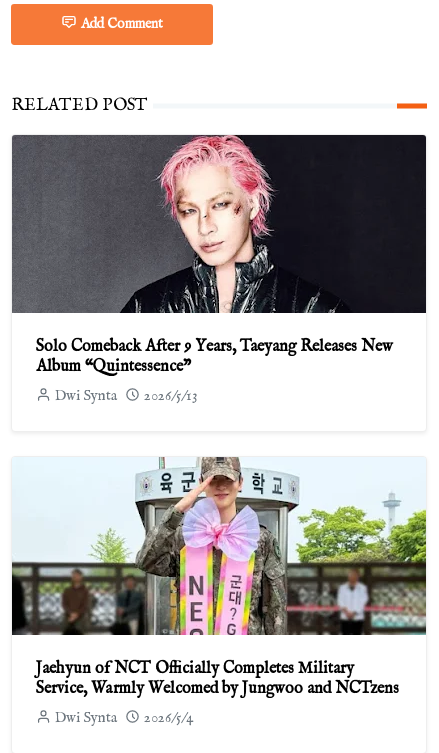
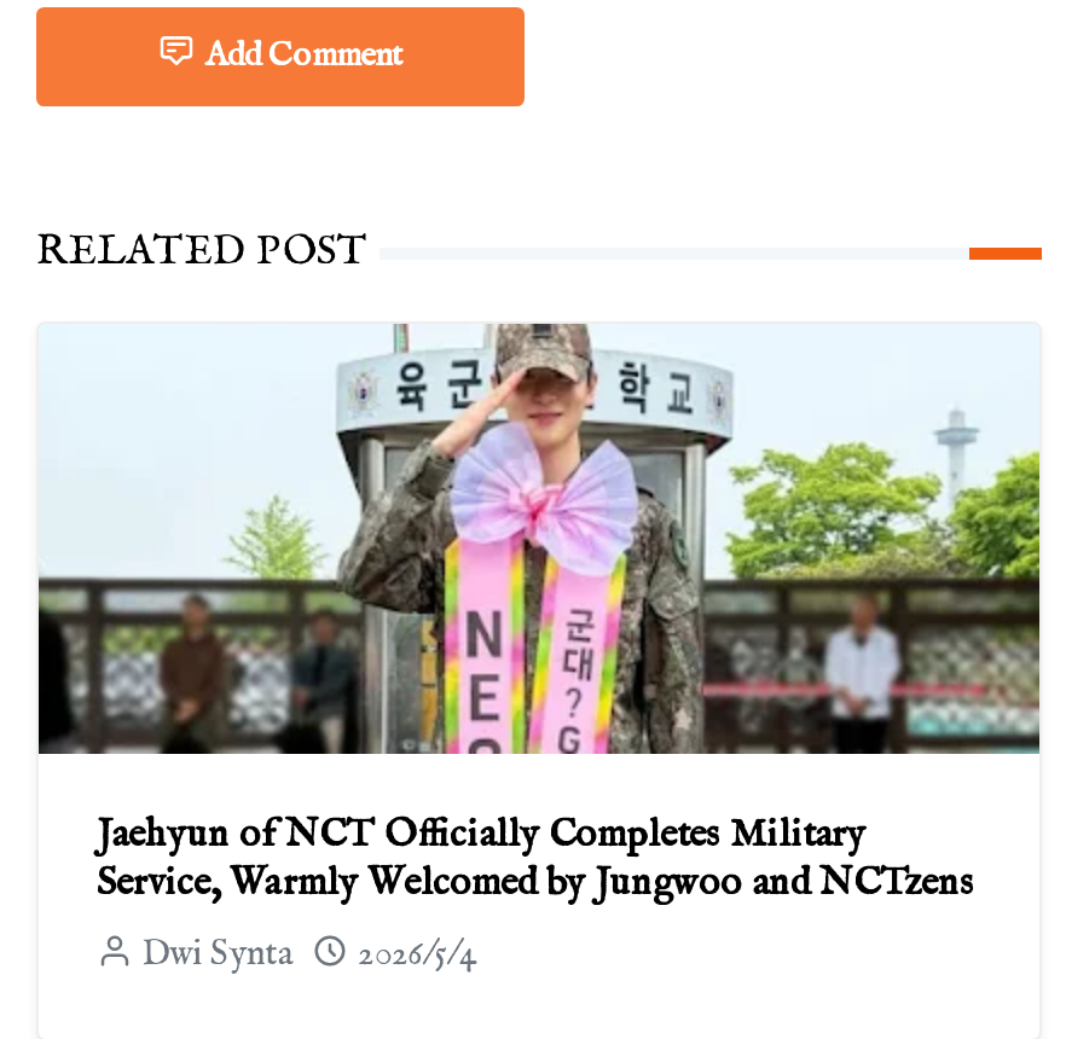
[11,134,427,405] [image] | Solo Comeback After 9 Years, Taeyang Releases New | Album “Quintessence” | Dwi Synta | 2026/5/13 -> none

